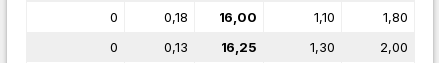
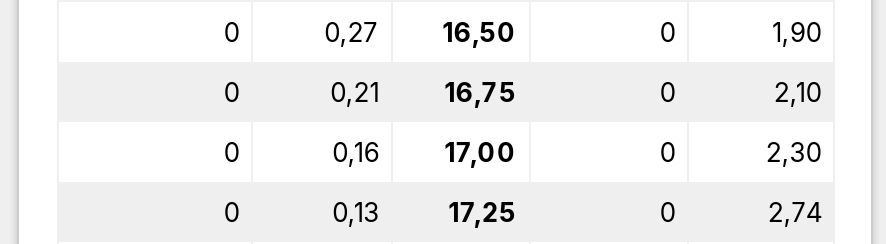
[164,9,408,25] 0,18 | 16,00 | 1,10 | 1,80 -> [223,16,821,168] 0,27 | 16,50 | 0 | 1,90 | 0 | 0,21 | 16,75 | 0 | 2,10 | 0 | 0,16 | 17,00 | 0 | 2,30
[220,39,257,55] 16,25 -> [448,196,517,228] 17,25
[310,39,335,55] 1,30 -> [659,196,675,228] 0
[380,39,408,55] 2,00 -> [768,196,821,228] 2,74

